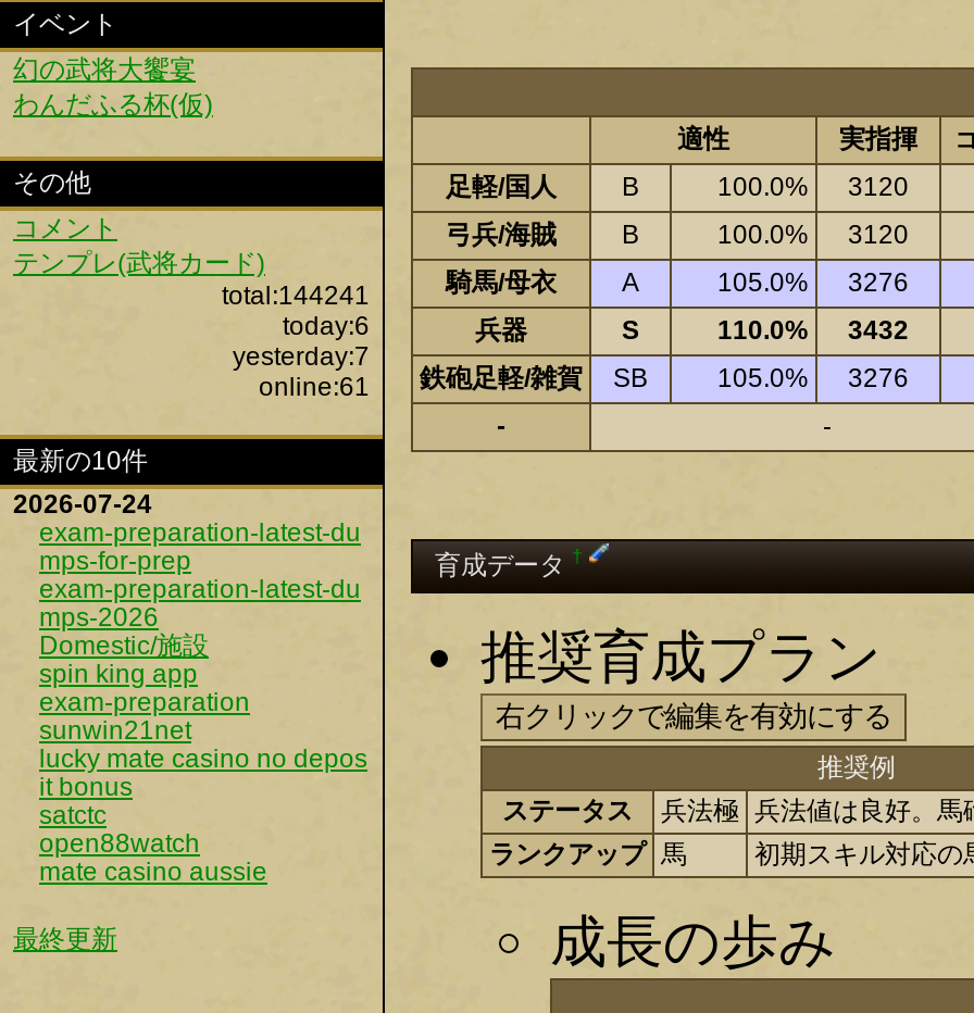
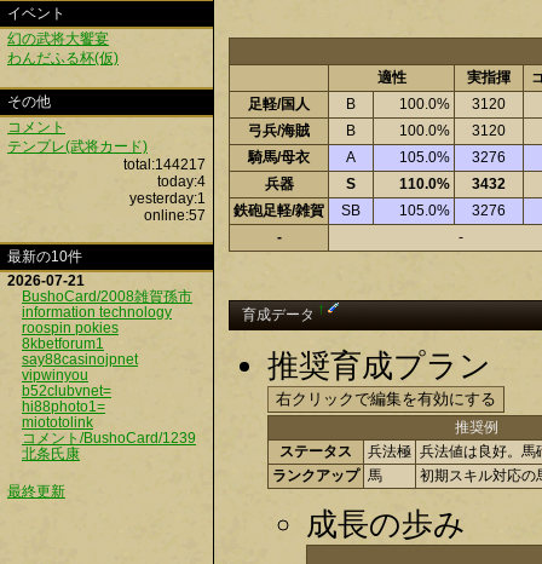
[222,280,370,402] total:144241 | today:6 | yesterday:7 | online:61 -> [123,156,206,224] total:144217 | today:4 | yesterday:1 | online:57
[13,489,367,887] 2026-07-24 | exam-preparation-latest-du | mps-for-prep | exam-preparation-latest-du | mps-2026 | Domestic/施設 | spin king app | exam-preparation | sunwin21net | lucky mate casino no depos | it bonus | satctc | open88watch | mate casino aussie -> [7,272,196,462] 2026-07-21 | BushoCard/2008雑賀孫市 | information technology | roospin pokies | 8kbetforum1 | say88casinojpnet | vipwinyou | b52clubvnet= | hi88photo1= | miototolink | コメント/BushoCard/1239 | 北条氏康
moved [13,924,117,954] -> [7,483,65,500]: 最終更新

